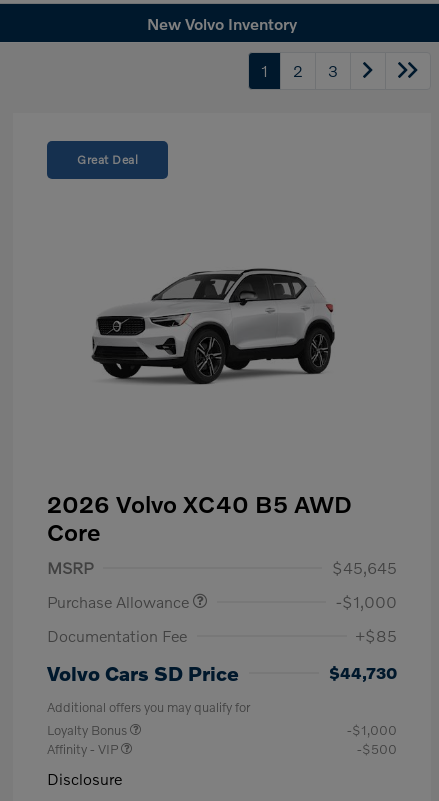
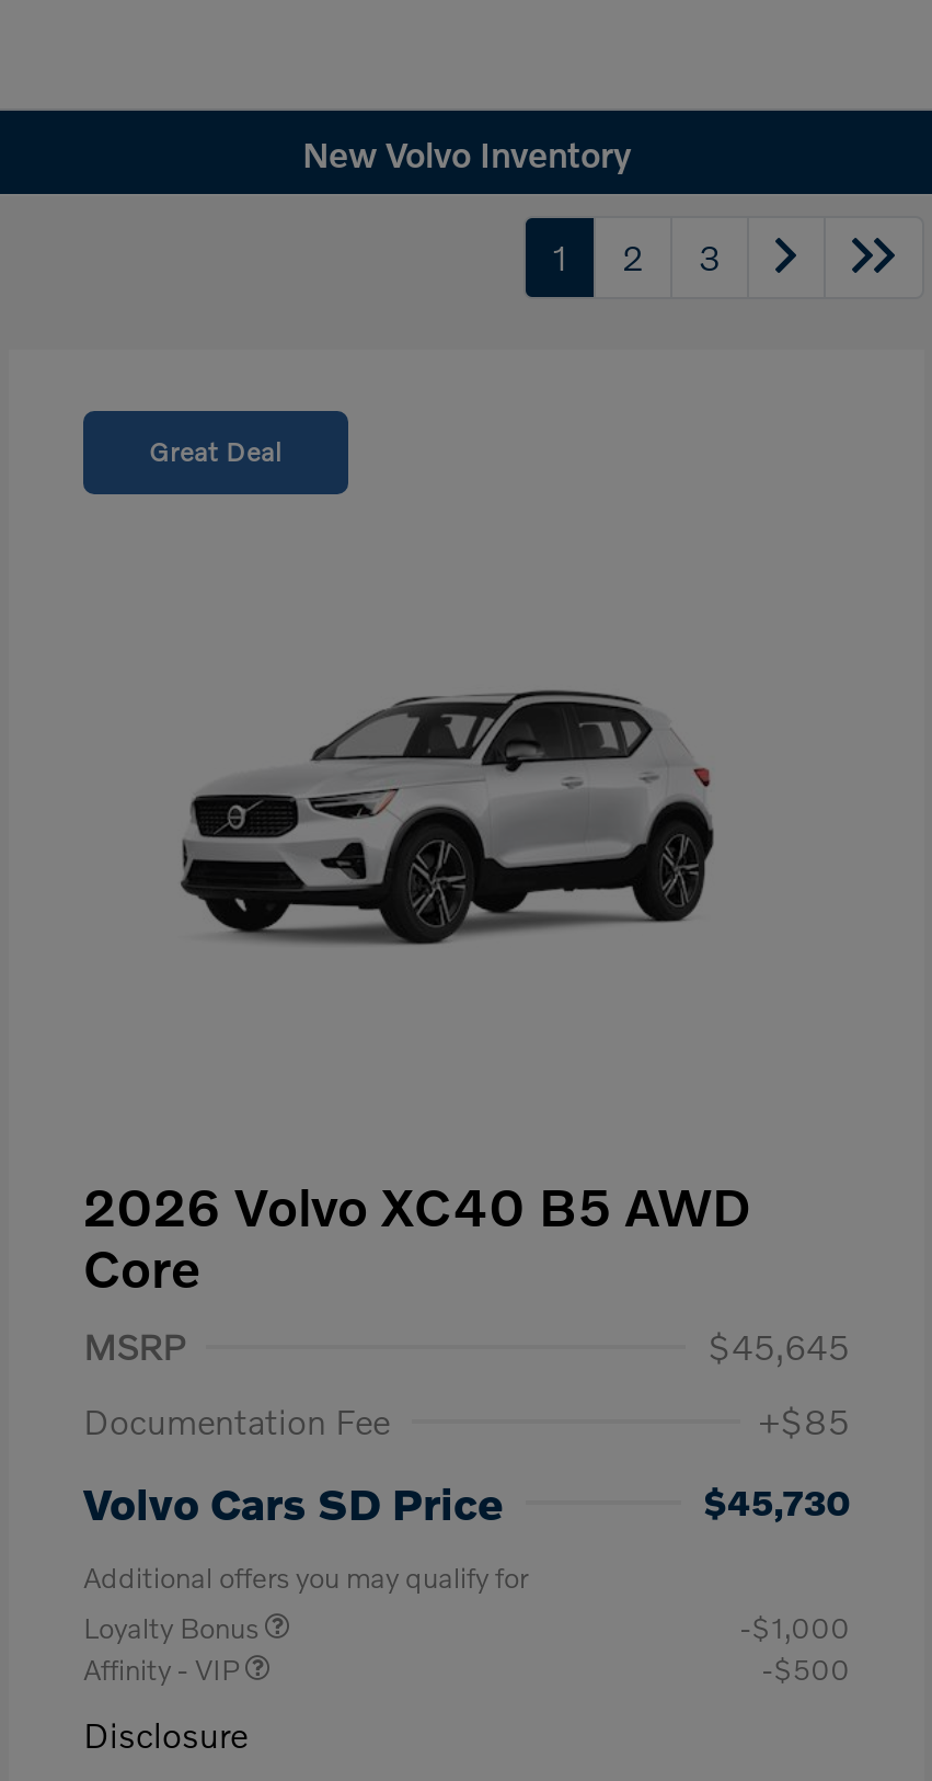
[47,591,397,610] Purchase Allowance | -$1,000 -> none
[329,662,397,681] $44,730 -> [703,1480,850,1521] $45,730

